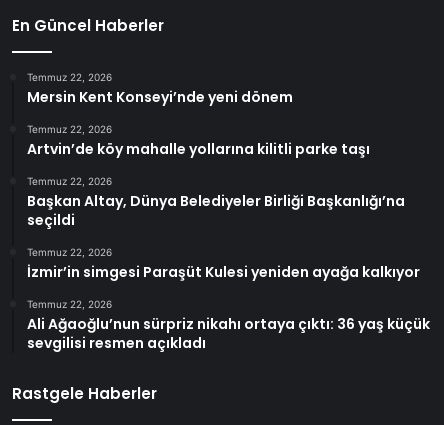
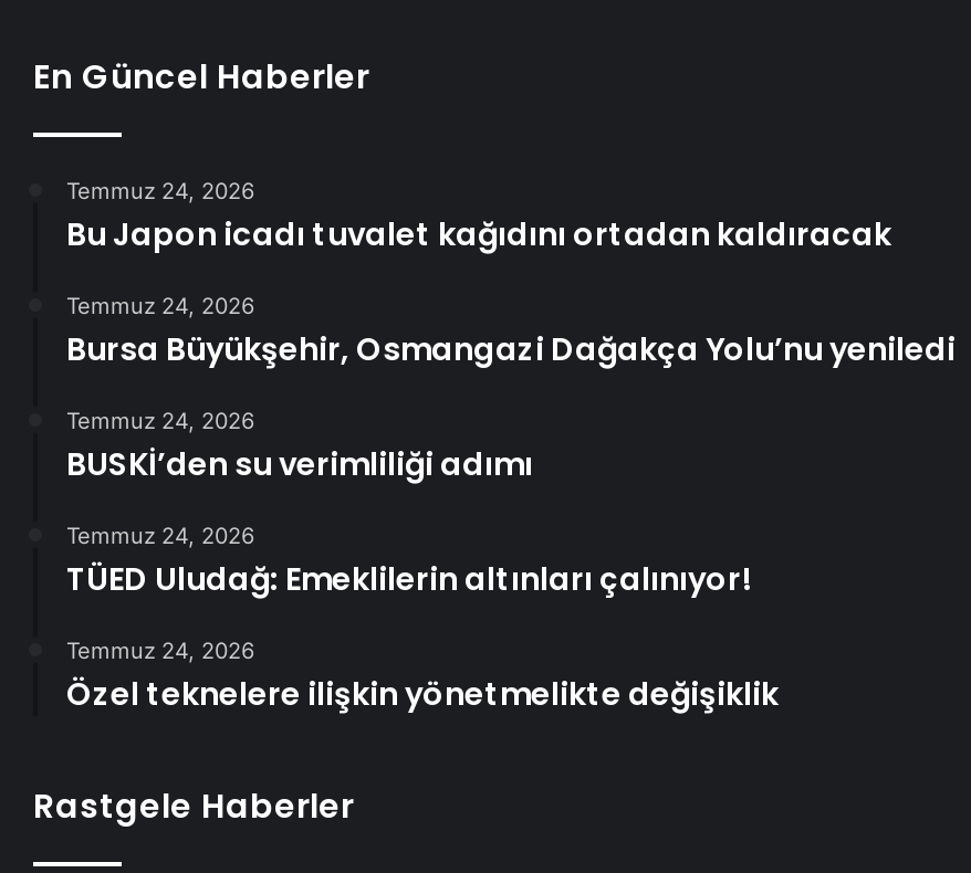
[27,70,293,106] Temmuz 22, 2026 | Mersin Kent Konseyi’nde yeni dönem -> [66,178,891,257] Temmuz 24, 2026 | Bu Japon icadı tuvalet kağıdını ortadan kaldıracak
[27,122,370,158] Temmuz 22, 2026 | Artvin’de köy mahalle yollarına kilitli parke taşı -> [66,293,956,372] Temmuz 24, 2026 | Bursa Büyükşehir, Osmangazi Dağakça Yolu’nu yeniledi
[27,174,405,229] Temmuz 22, 2026 | Başkan Altay, Dünya Belediyeler Birliği Başkanlığı’na | seçildi -> [66,408,533,487] Temmuz 24, 2026 | BUSKİ’den su verimliliği adımı
[27,245,420,281] Temmuz 22, 2026 | İzmir’in simgesi Paraşüt Kulesi yeniden ayağa kalkıyor -> [66,523,750,602] Temmuz 24, 2026 | TÜED Uludağ: Emeklilerin altınları çalınıyor!
[27,297,430,352] Temmuz 22, 2026 | Ali Ağaoğlu’nun sürpriz nikahı ortaya çıktı: 36 yaş küçük | sevgilisi resmen açıkladı -> [66,638,779,717] Temmuz 24, 2026 | Özel teknelere ilişkin yönetmelikte değişiklik

